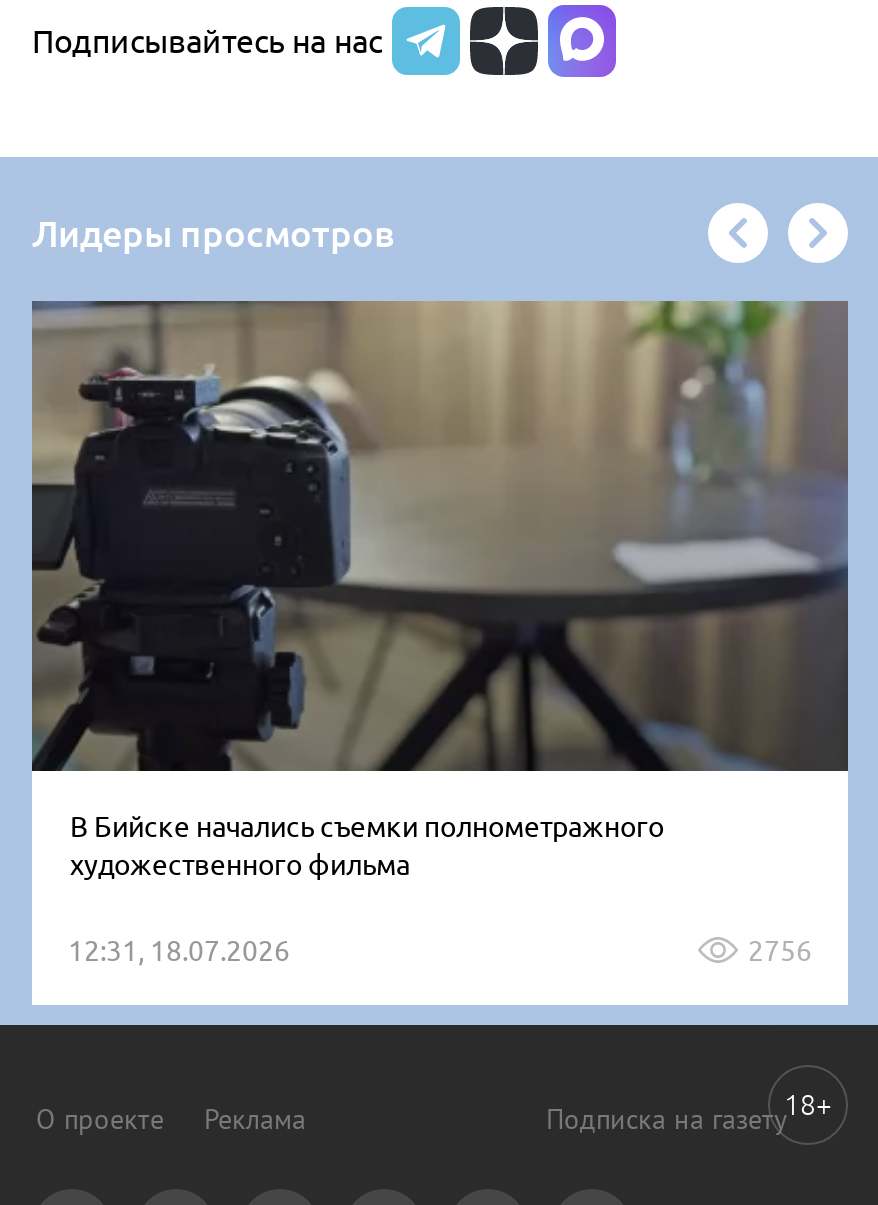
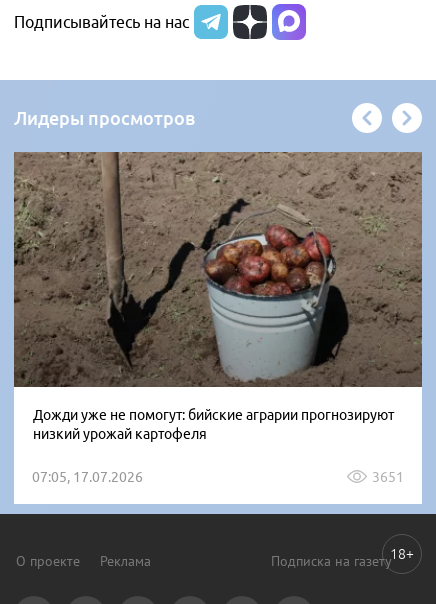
[32,301,848,881] [image] | В Бийске начались съемки полнометражного | художественного фильма -> [14,152,422,442] [image] | Дожди уже не помогут: бийские аграрии прогнозируют | низкий урожай картофеля
[68,935,812,967] 12:31, 18.07.2026 | 2756 -> [32,469,404,485] 07:05, 17.07.2026 | 3651

